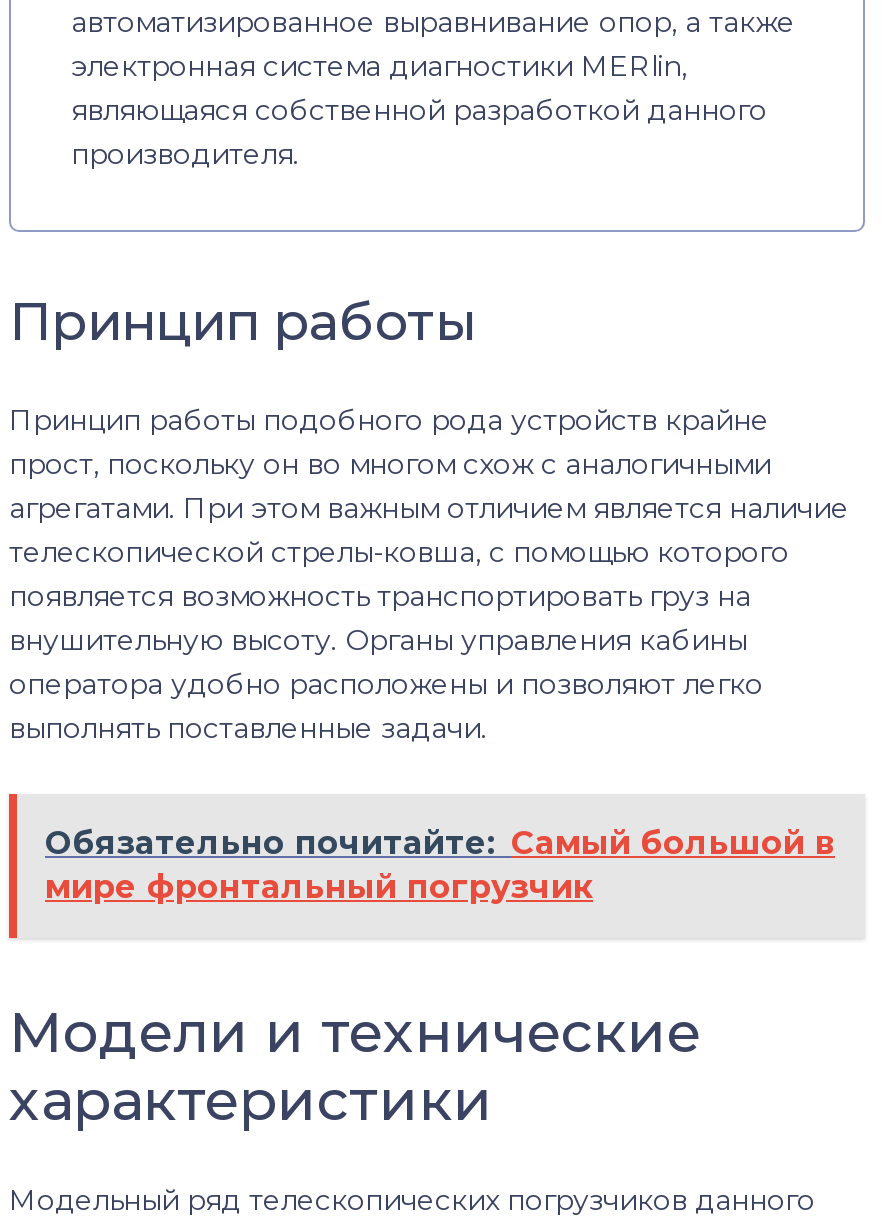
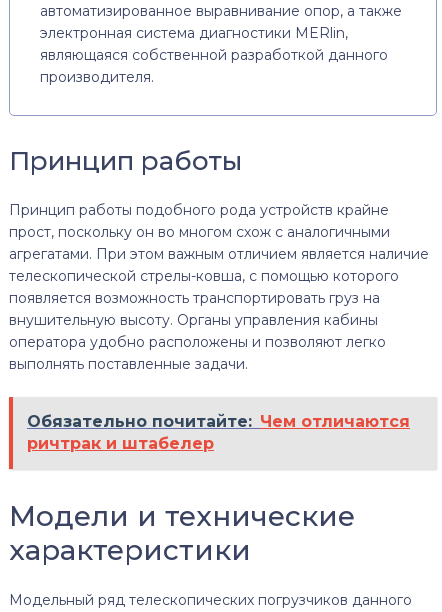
[45,825,835,907] Обязательно почитайте: Самый большой в | мире фронтальный погрузчик -> [27,412,410,453] Обязательно почитайте: Чем отличаются | ричтрак и штабелер

